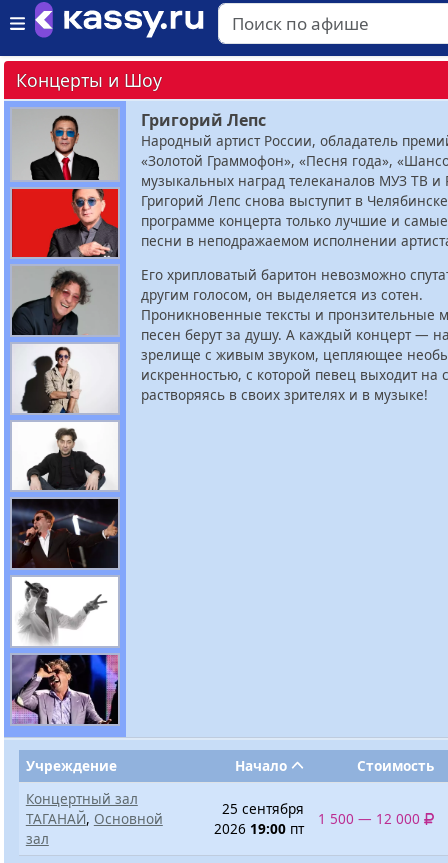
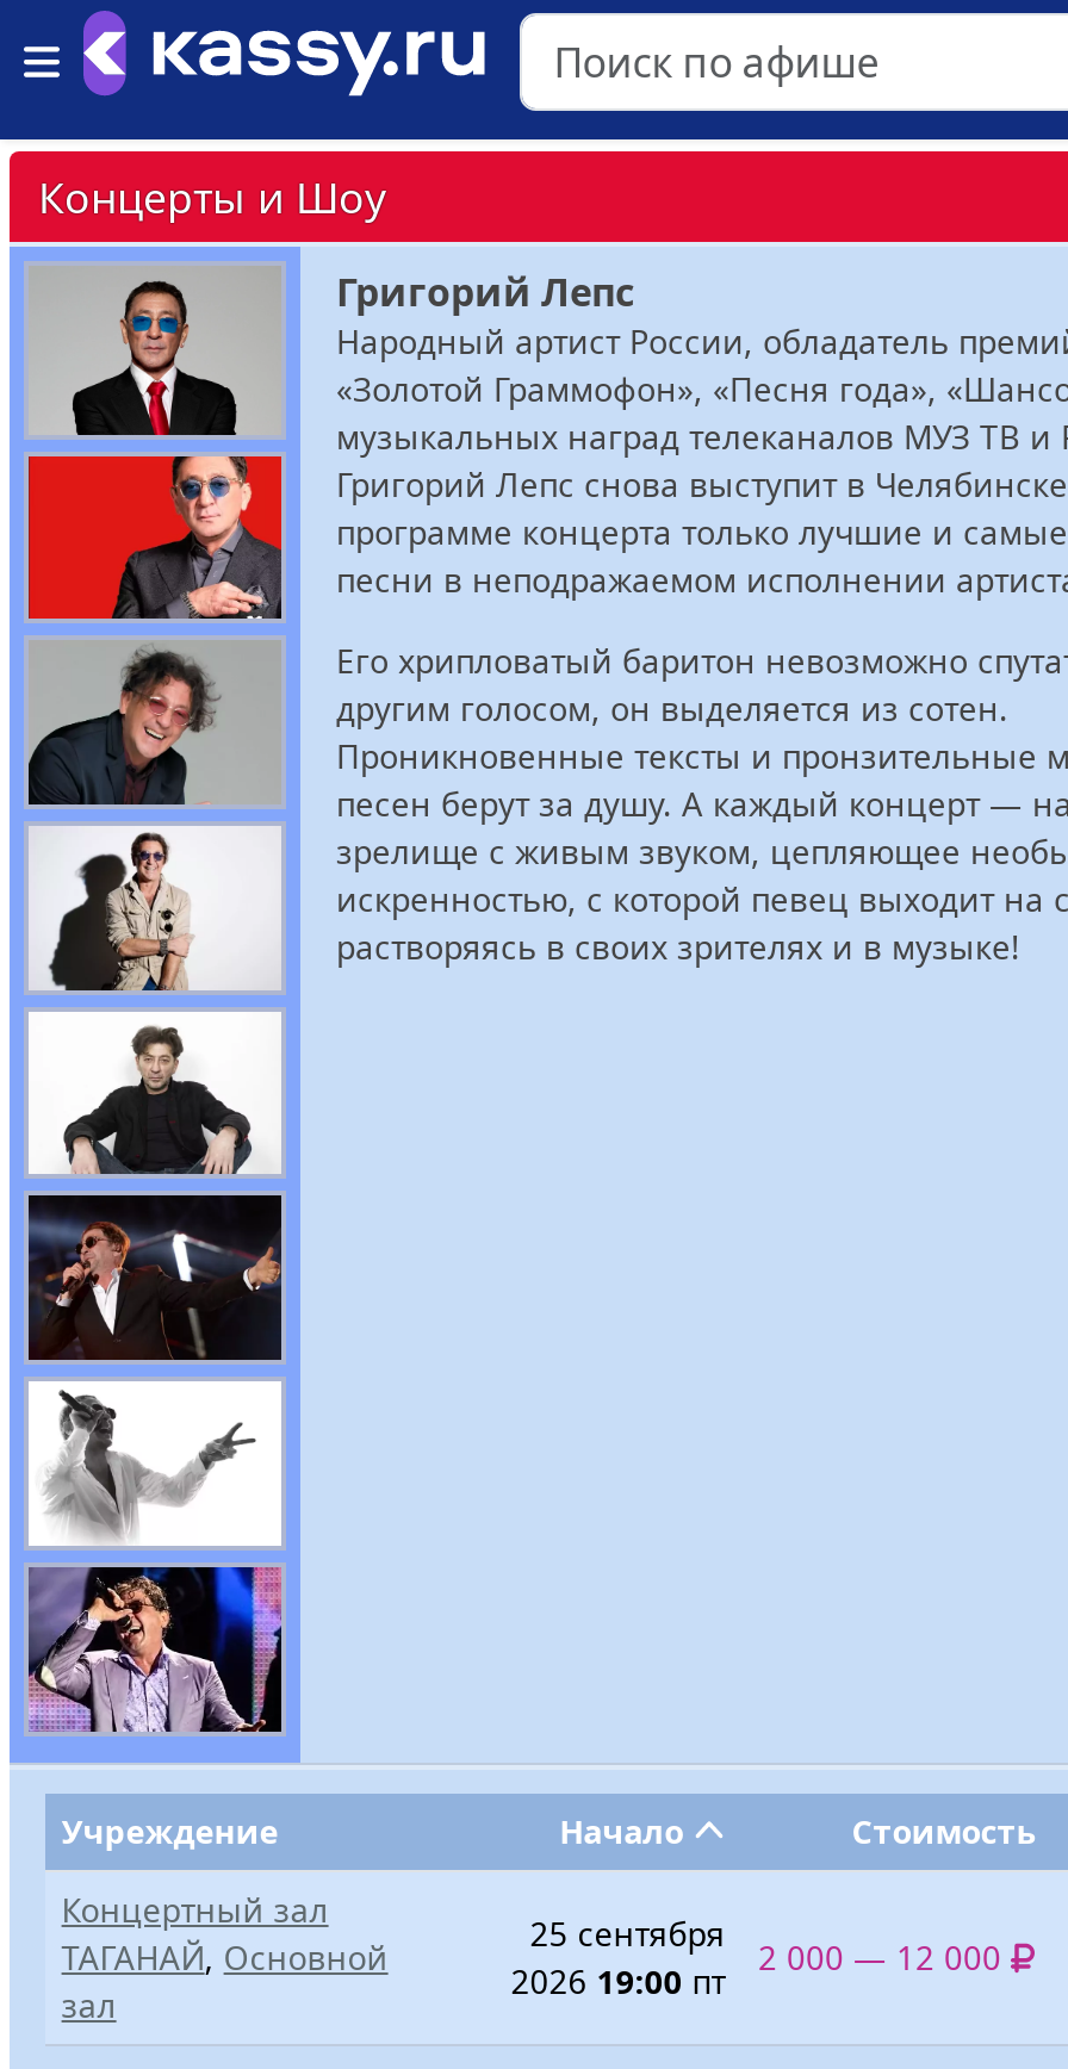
[318,809,424,828] 1 500 — 12 000 -> [758,1934,1011,1980] 2 000 — 12 000

